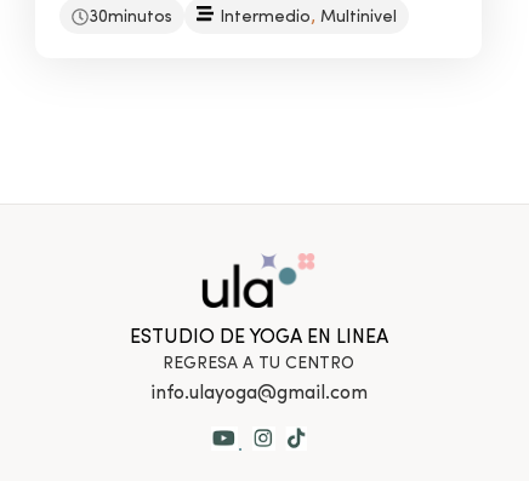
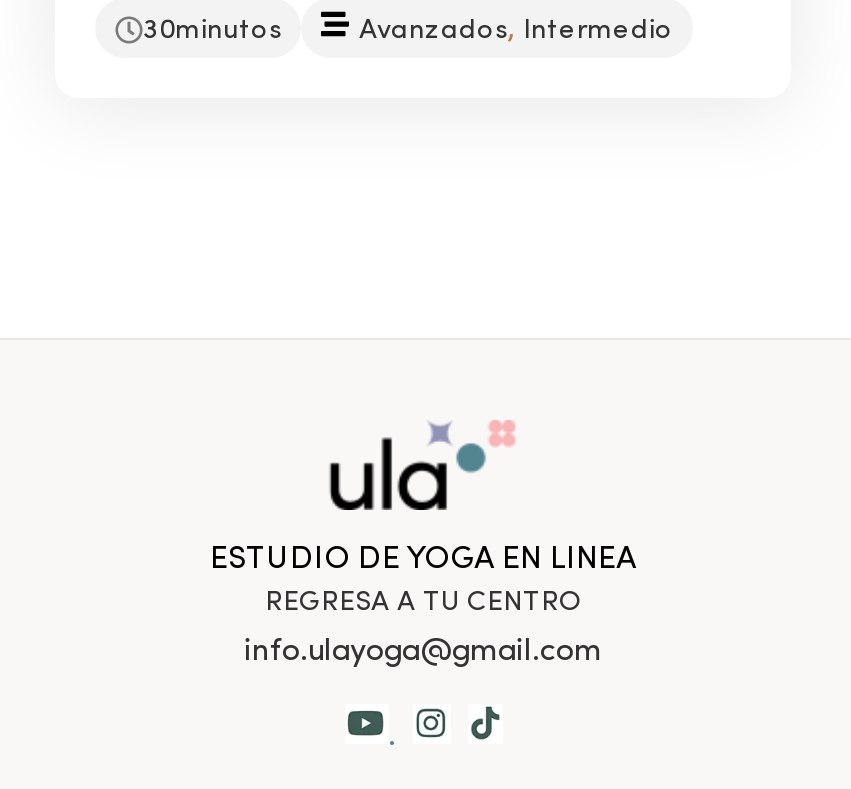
[220,8,397,27] Intermedio, Multinivel -> [359,13,673,45] Avanzados, Intermedio

